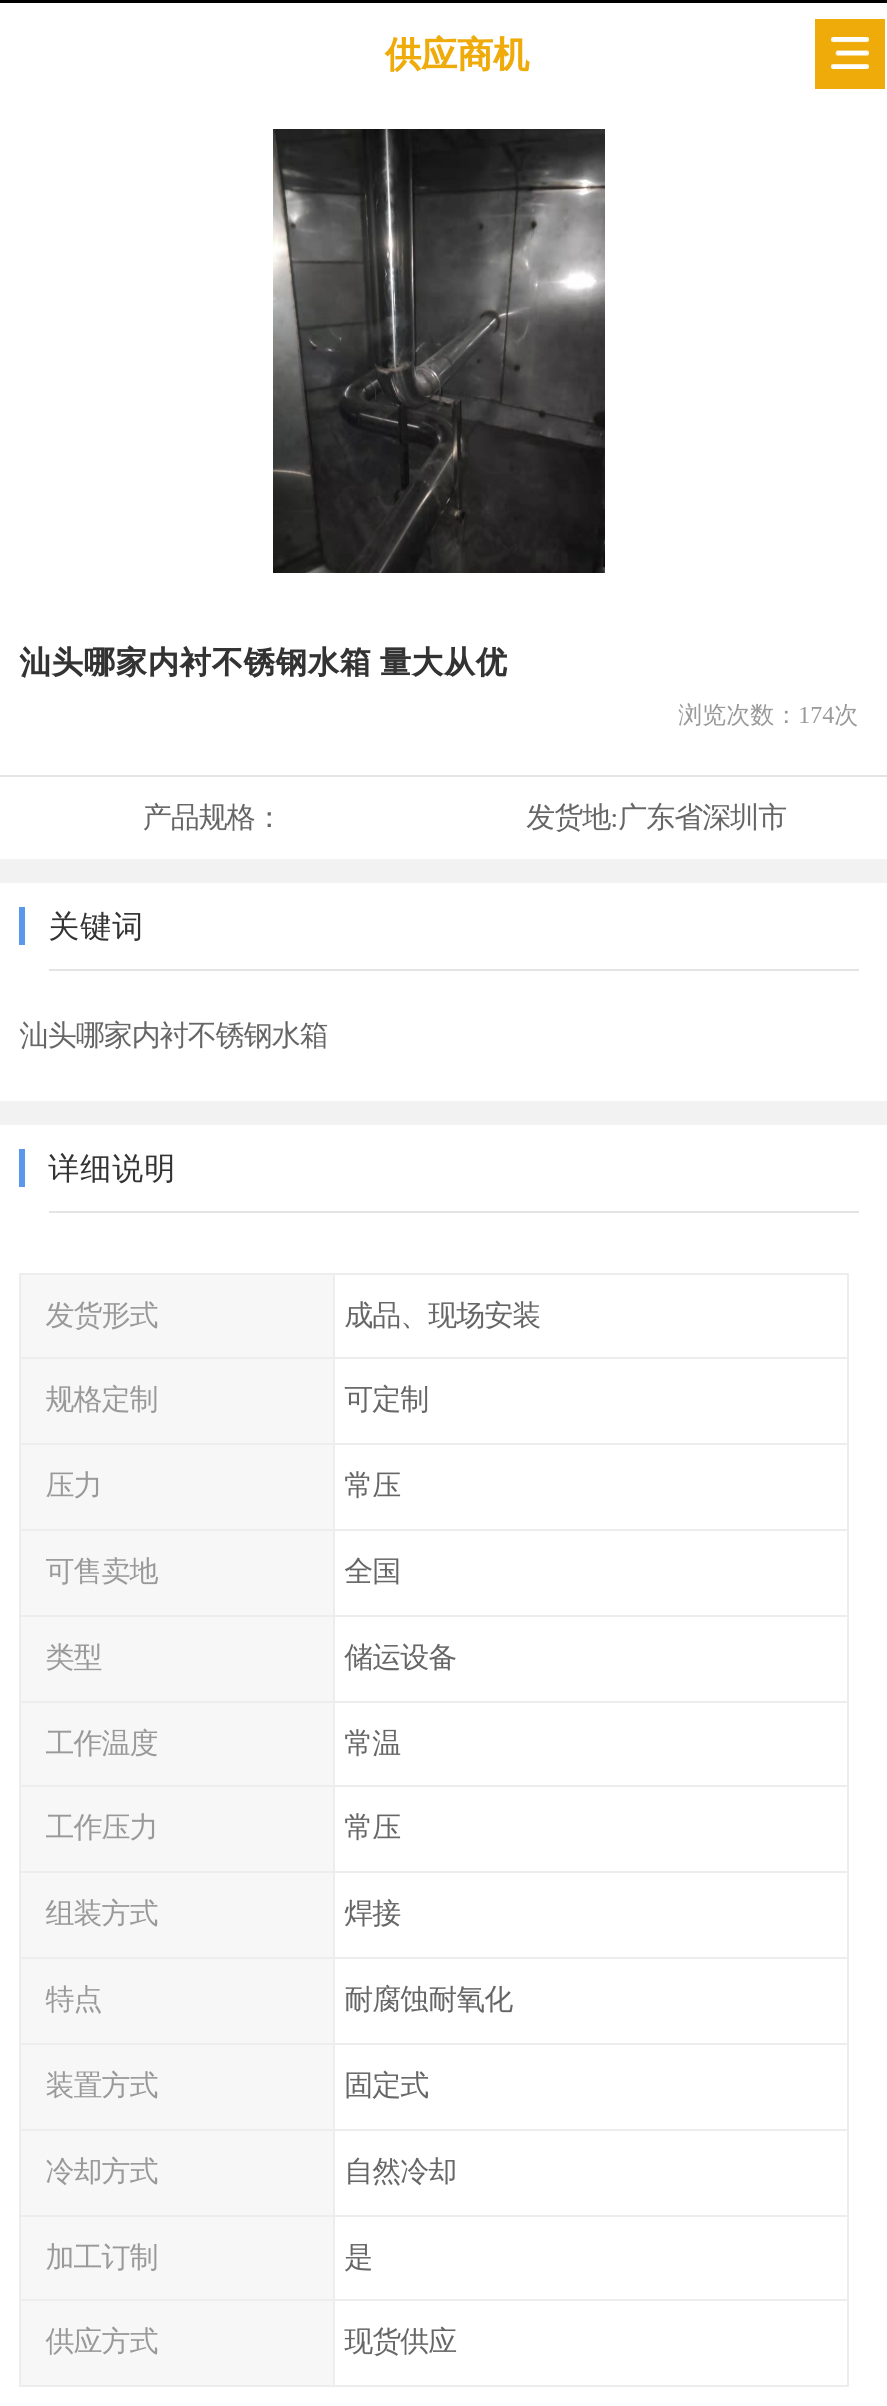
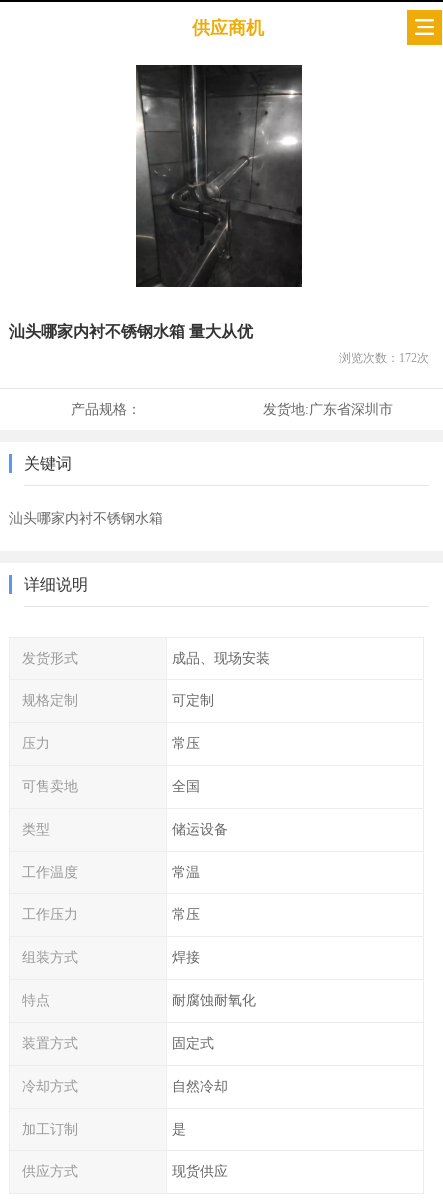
[678,700,858,728] 浏览次数：174次 -> [339,351,429,365] 浏览次数：172次

